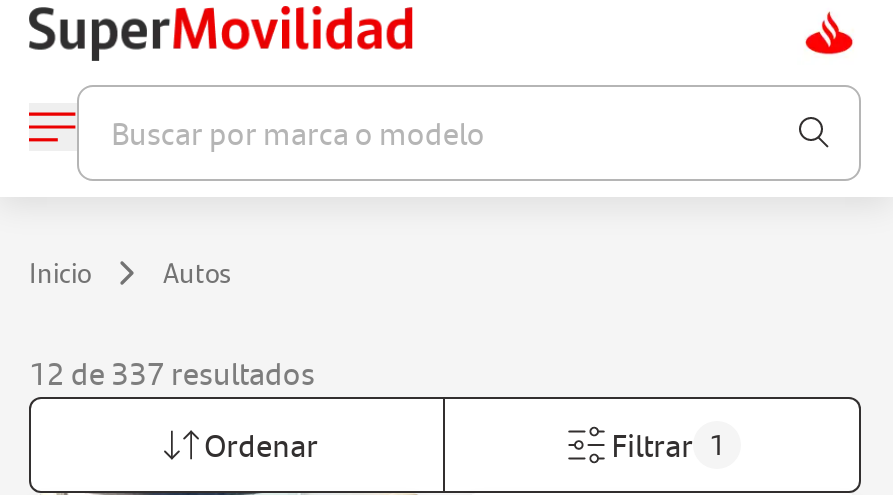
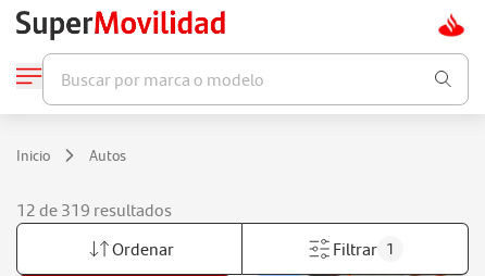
[29,349,315,395] 12 de 337 resultados -> [16,197,172,222] 12 de 319 resultados

